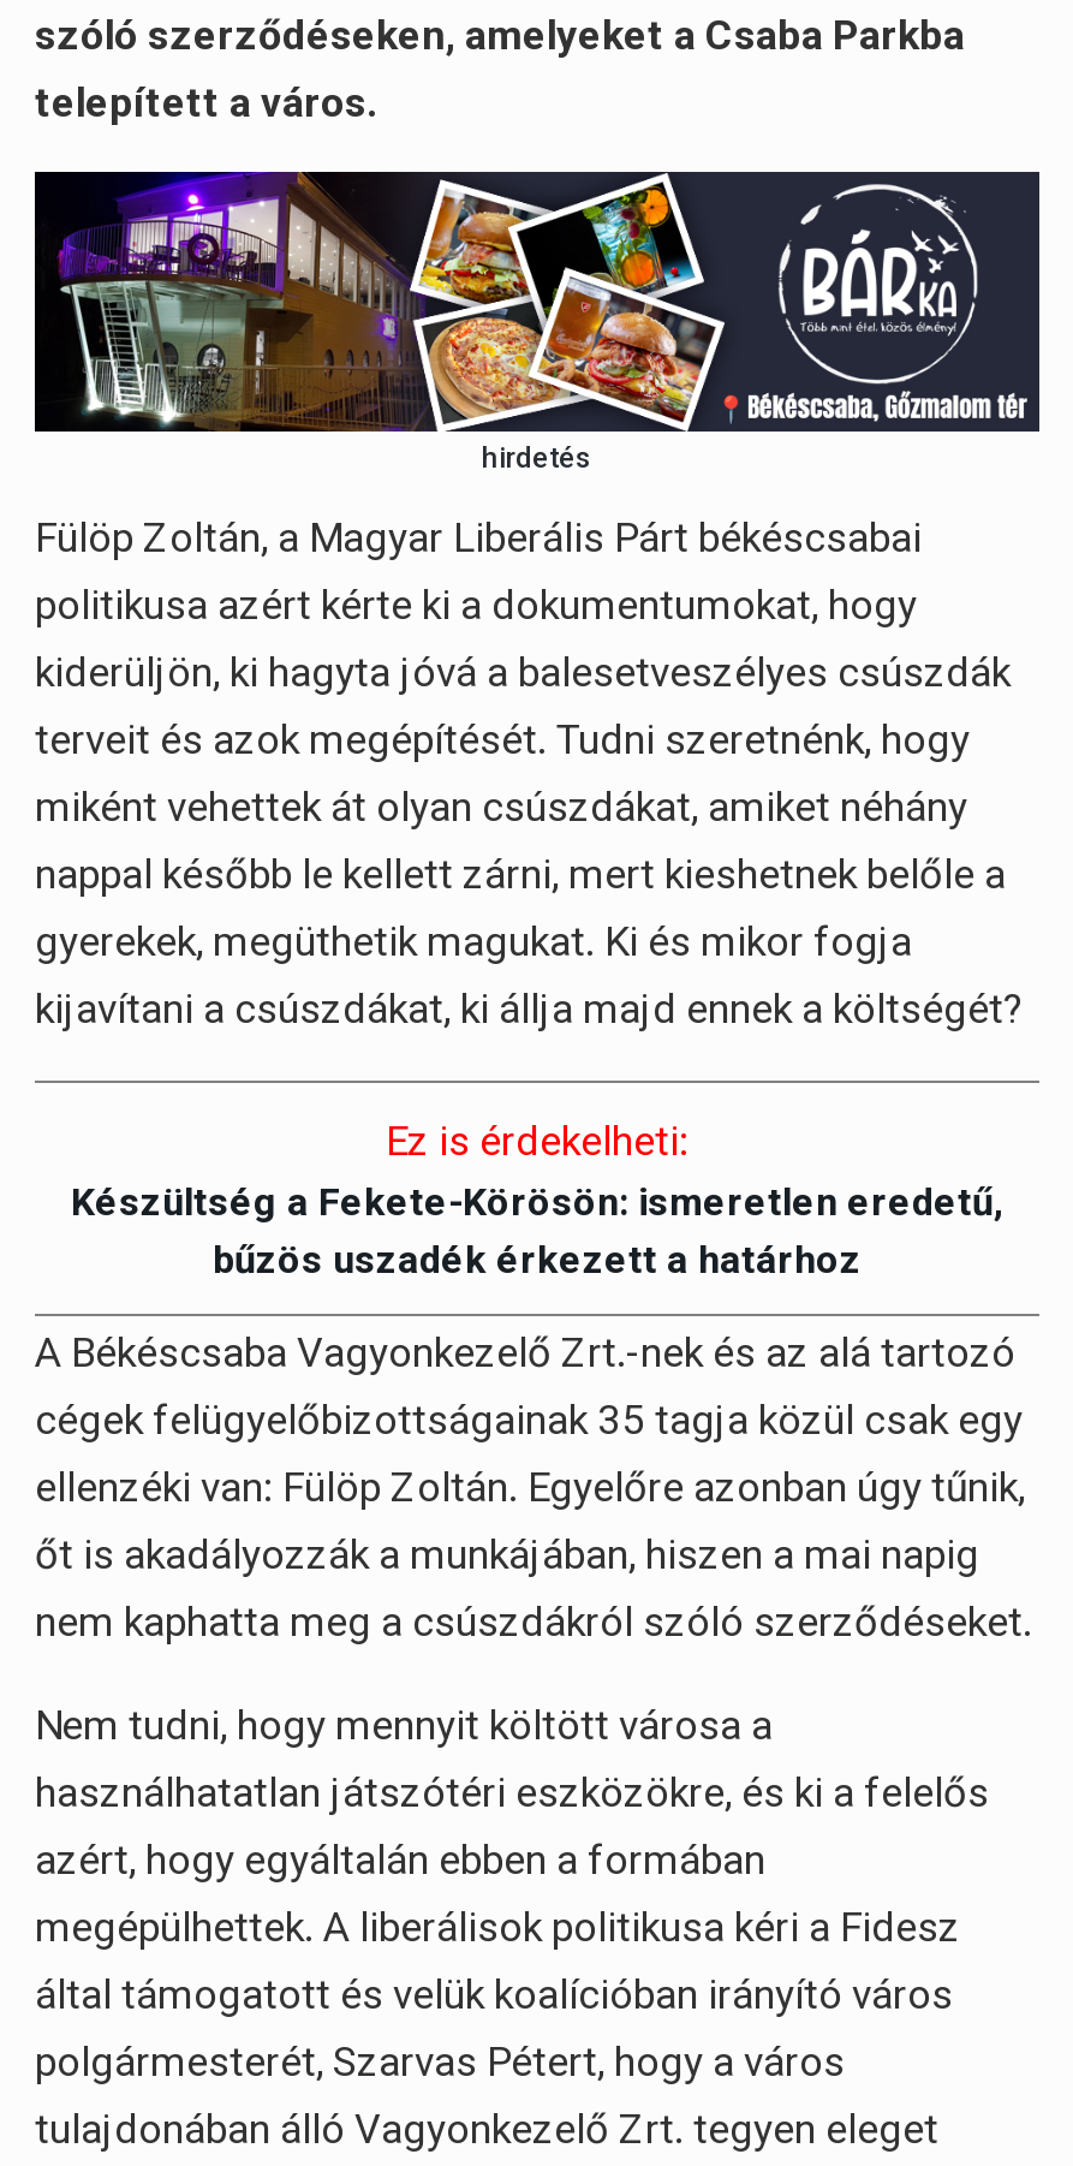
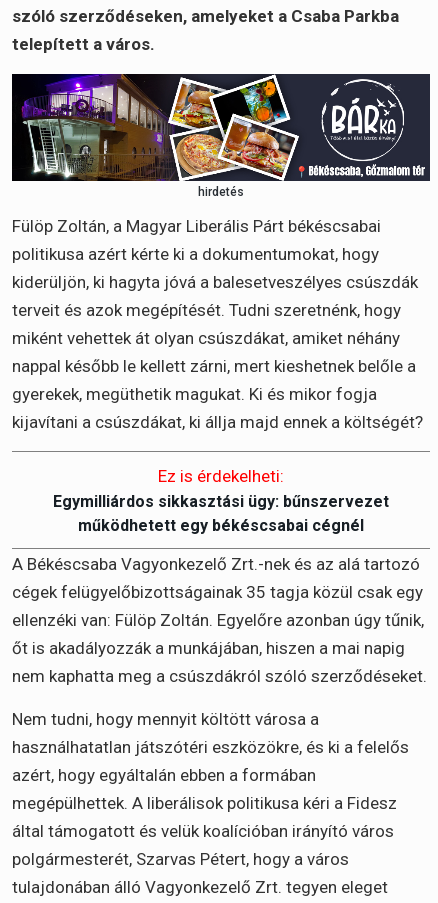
[71,1179,1003,1282] Készültség a Fekete-Körösön: ismeretlen eredetű, | bűzös uszadék érkezett a határhoz -> [53,492,389,535] Egymilliárdos sikkasztási ügy: bűnszervezet | működhetett egy békéscsabai cégnél

